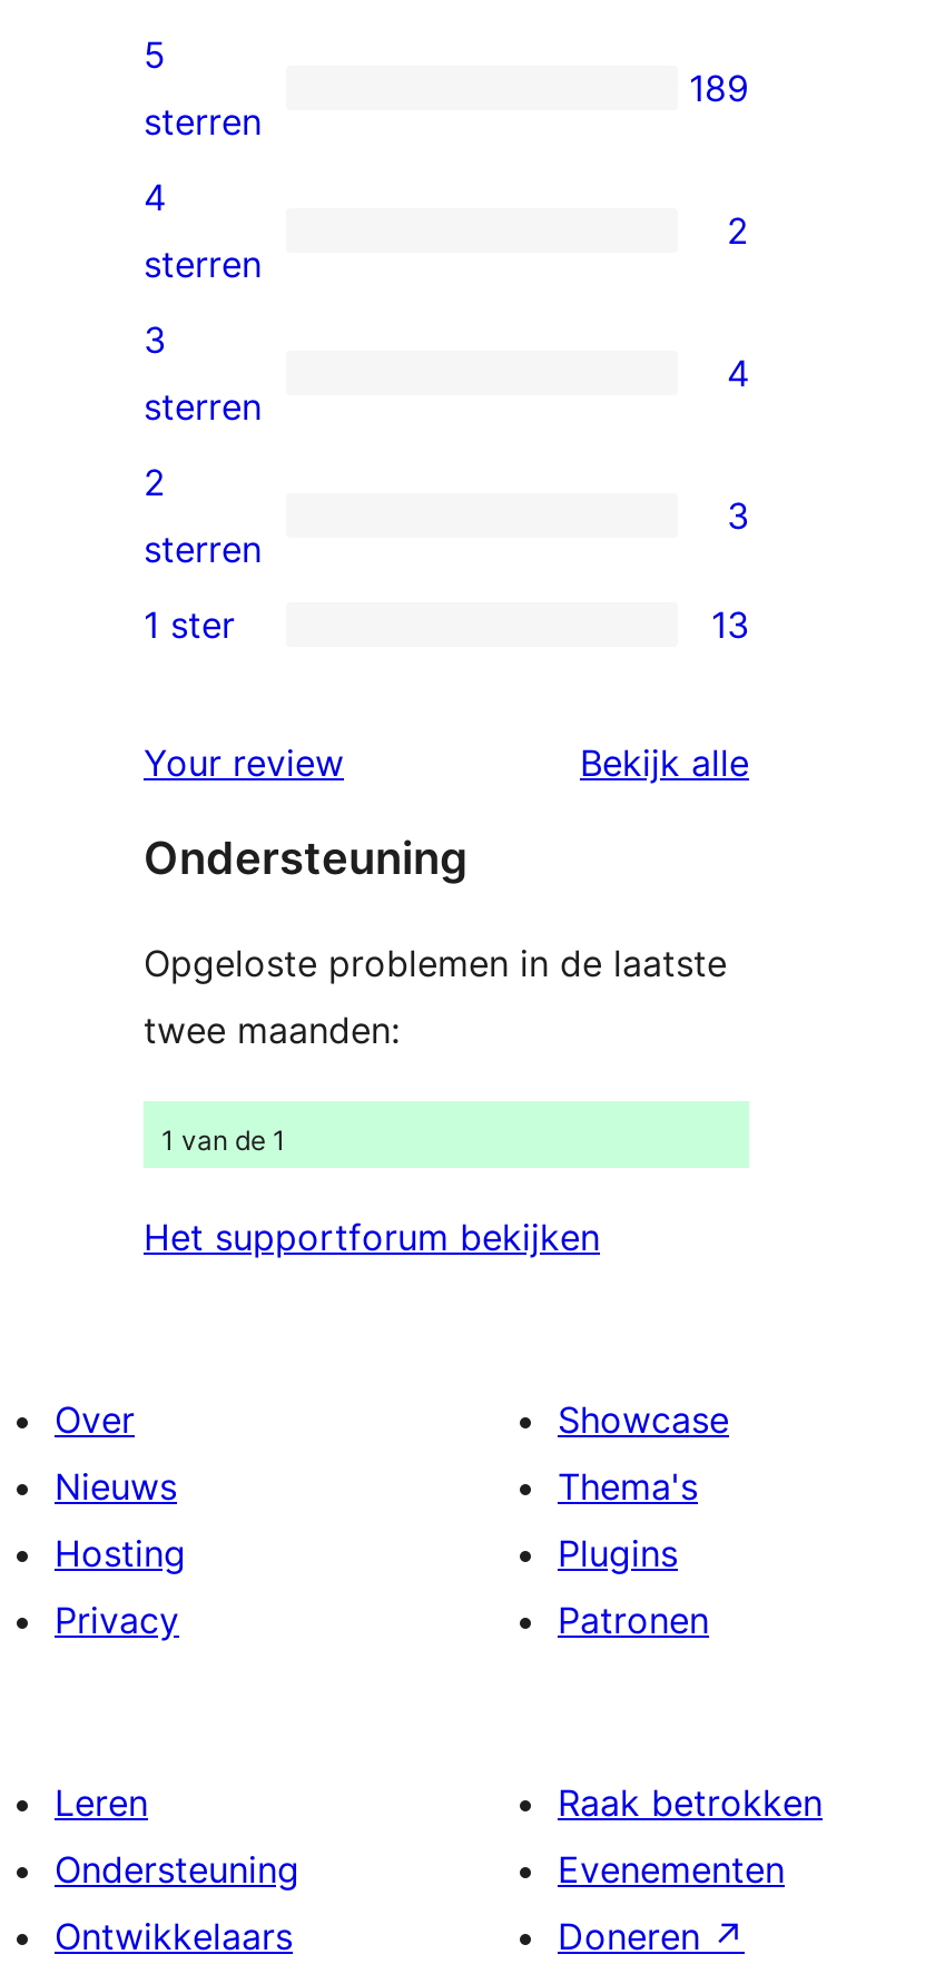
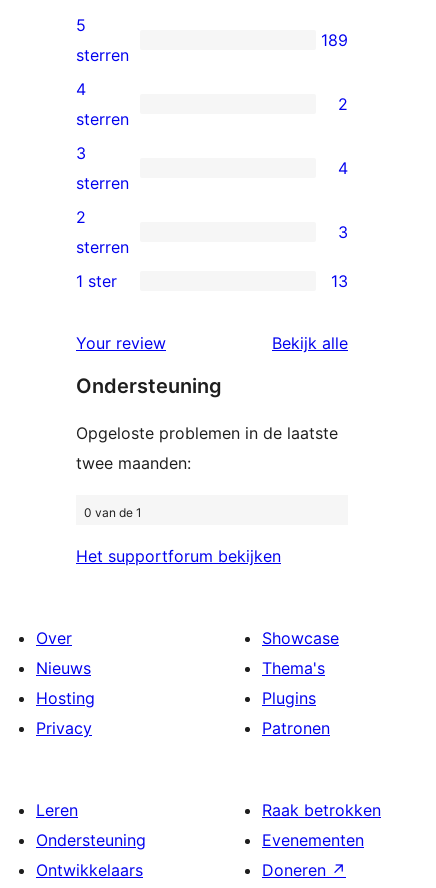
[161,1122,286,1156] 1 van de 1 -> [84,505,142,520] 0 van de 1

